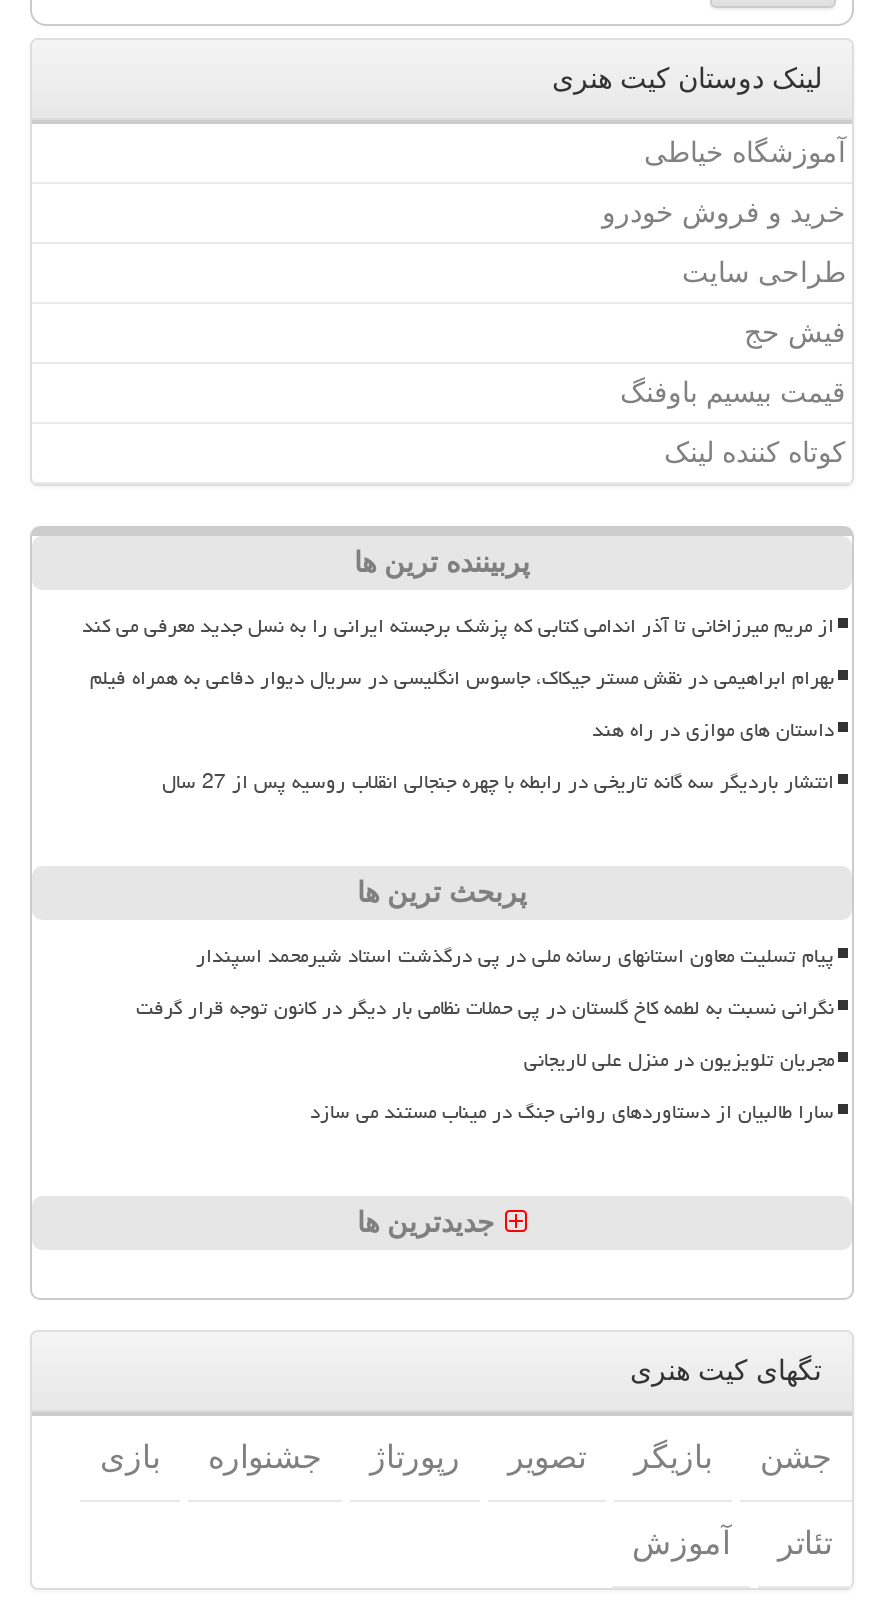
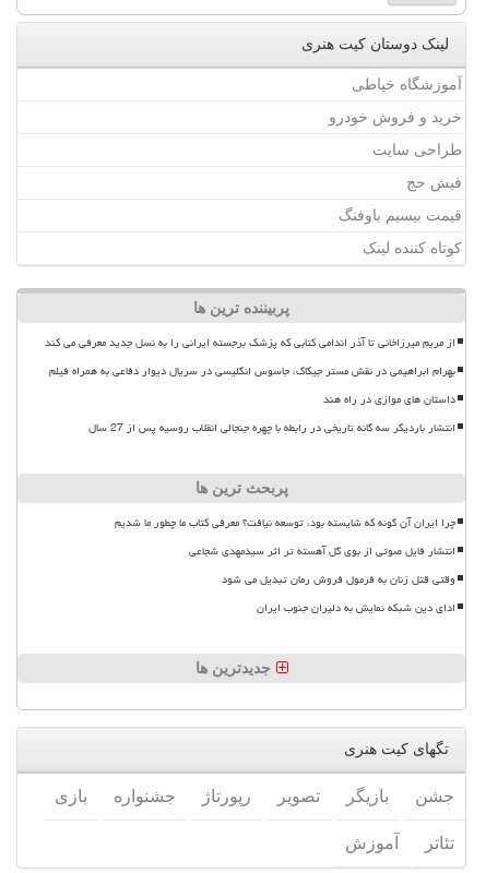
[136,936,834,1132] پیام تسلیت معاون استانهای رسانه ملی در پی درگذشت استاد شیرمحمد اسپندار | نگرانی نسبت به لطمه کاخ گلستان در پی حملات نظامی بار دیگر در کانون توجه قرار گرفت | مجریان تلویزیون در منزل علی لاریجانی | سارا طالبیان از دستاوردهای روانی جنگ در میناب مستند می سازد -> [115,512,455,619] چرا ایران آن گونه که شایسته بود، توسعه نیافت؟ معرفی کتاب ما چطور ما شدیم | انتشار فایل صوتی از بوی گل آهسته تر اثر سیدمهدی شجاعی | وقتی قتل زنان به فرمول فروش رمان تبدیل می شود | ادای دین شبکه نمایش به دلیران جنوب ایران

